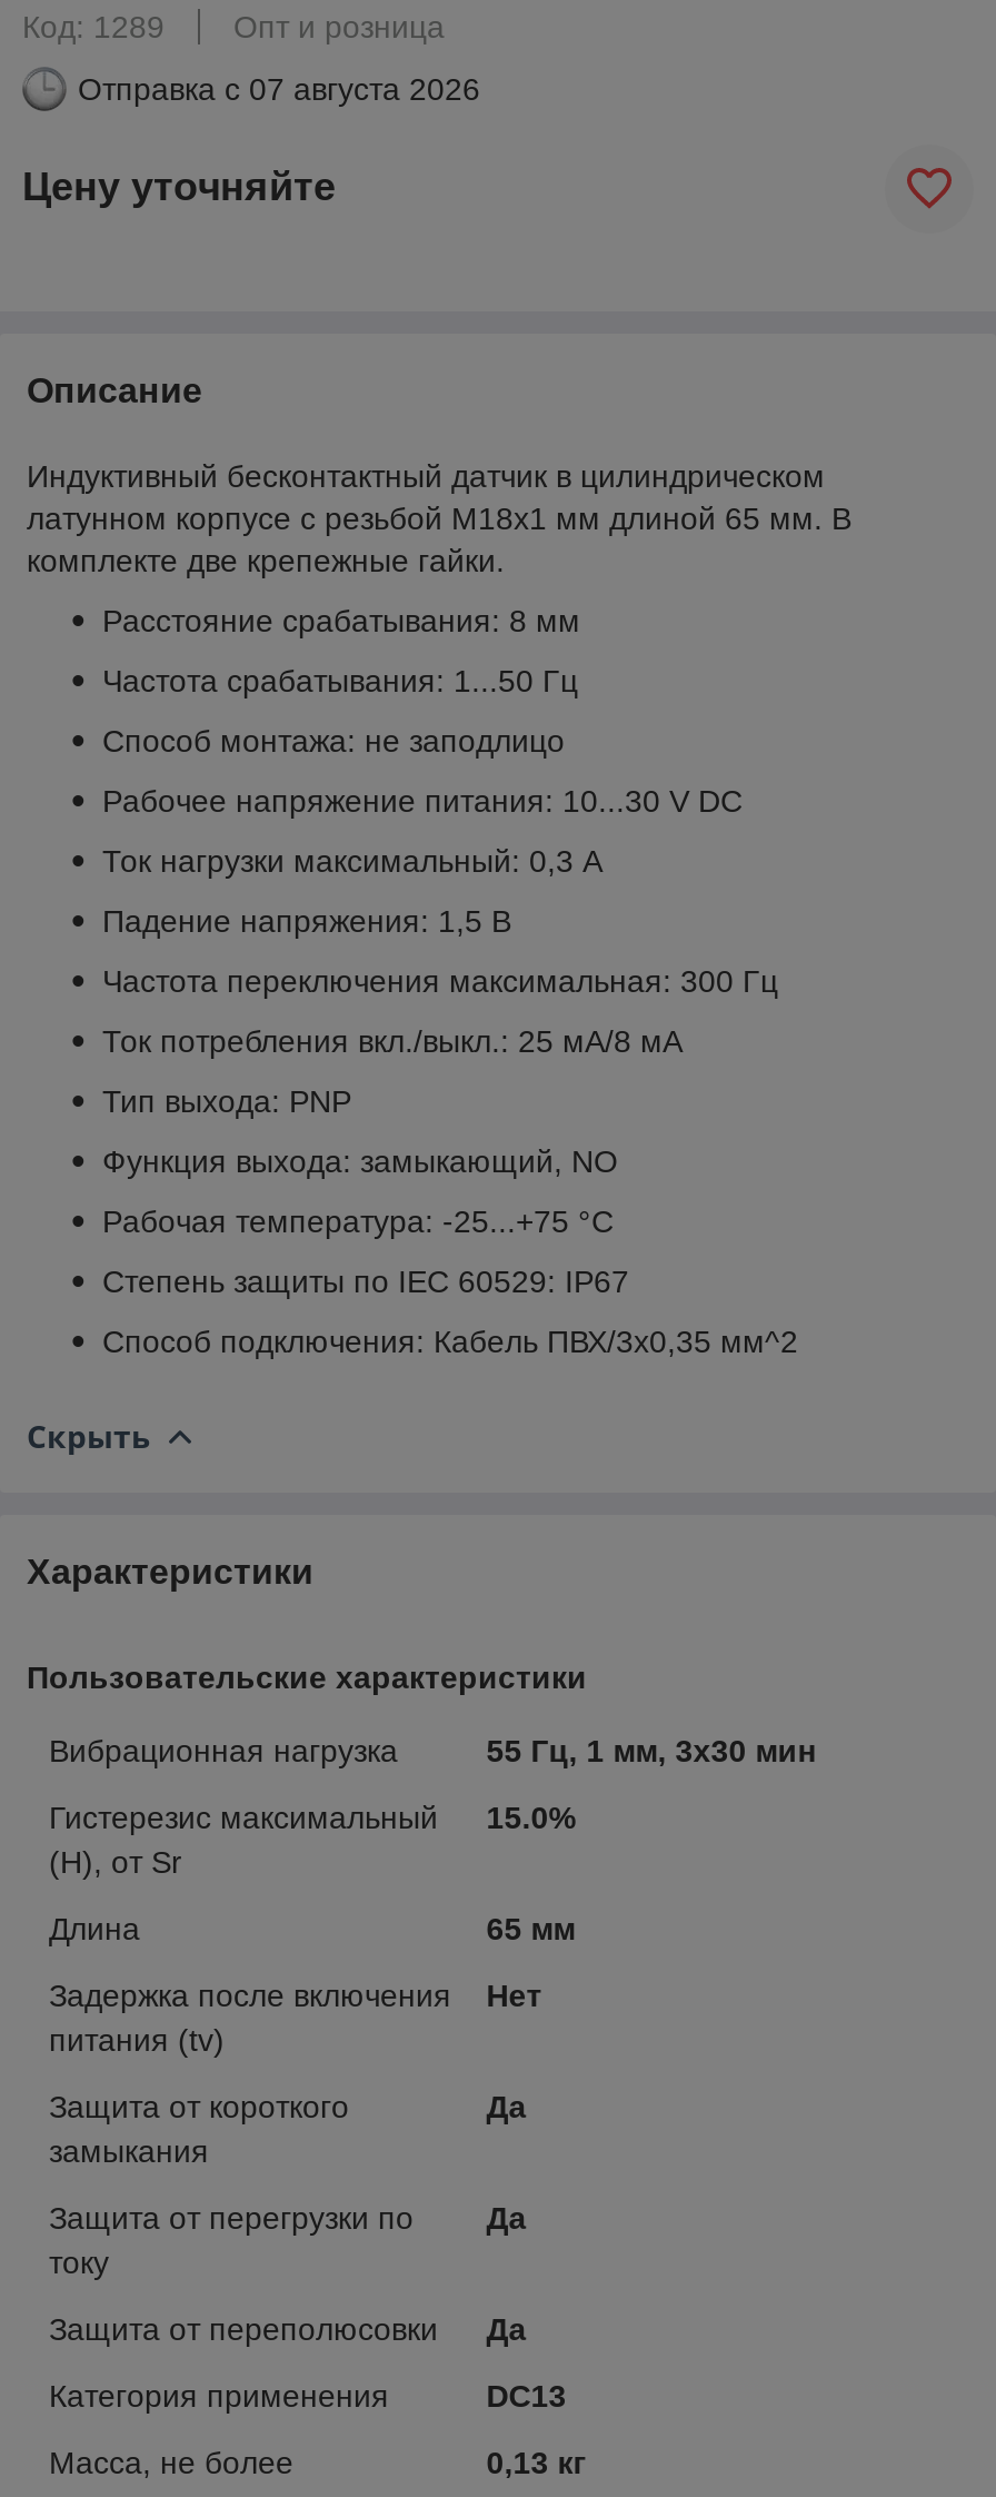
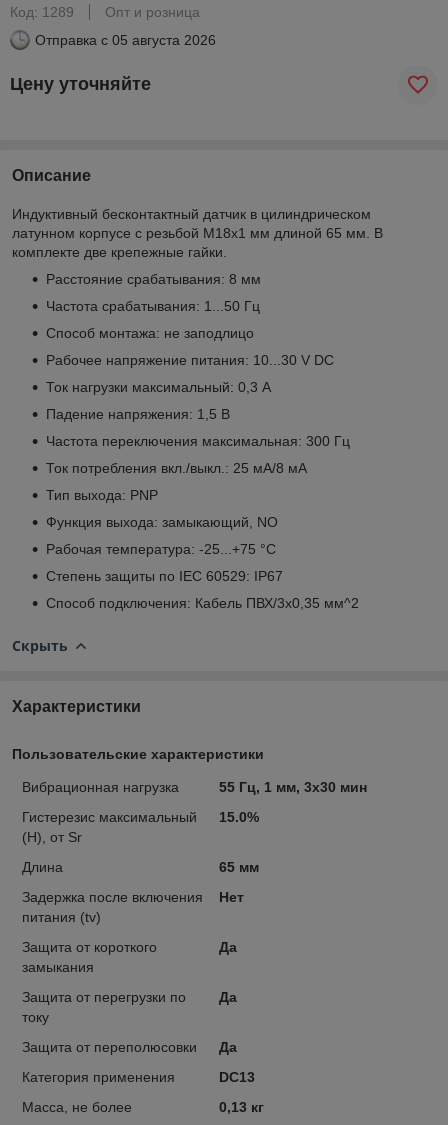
[78,71,480,106] Отправка с 07 августа 2026 -> [35,32,216,48] Отправка с 05 августа 2026

